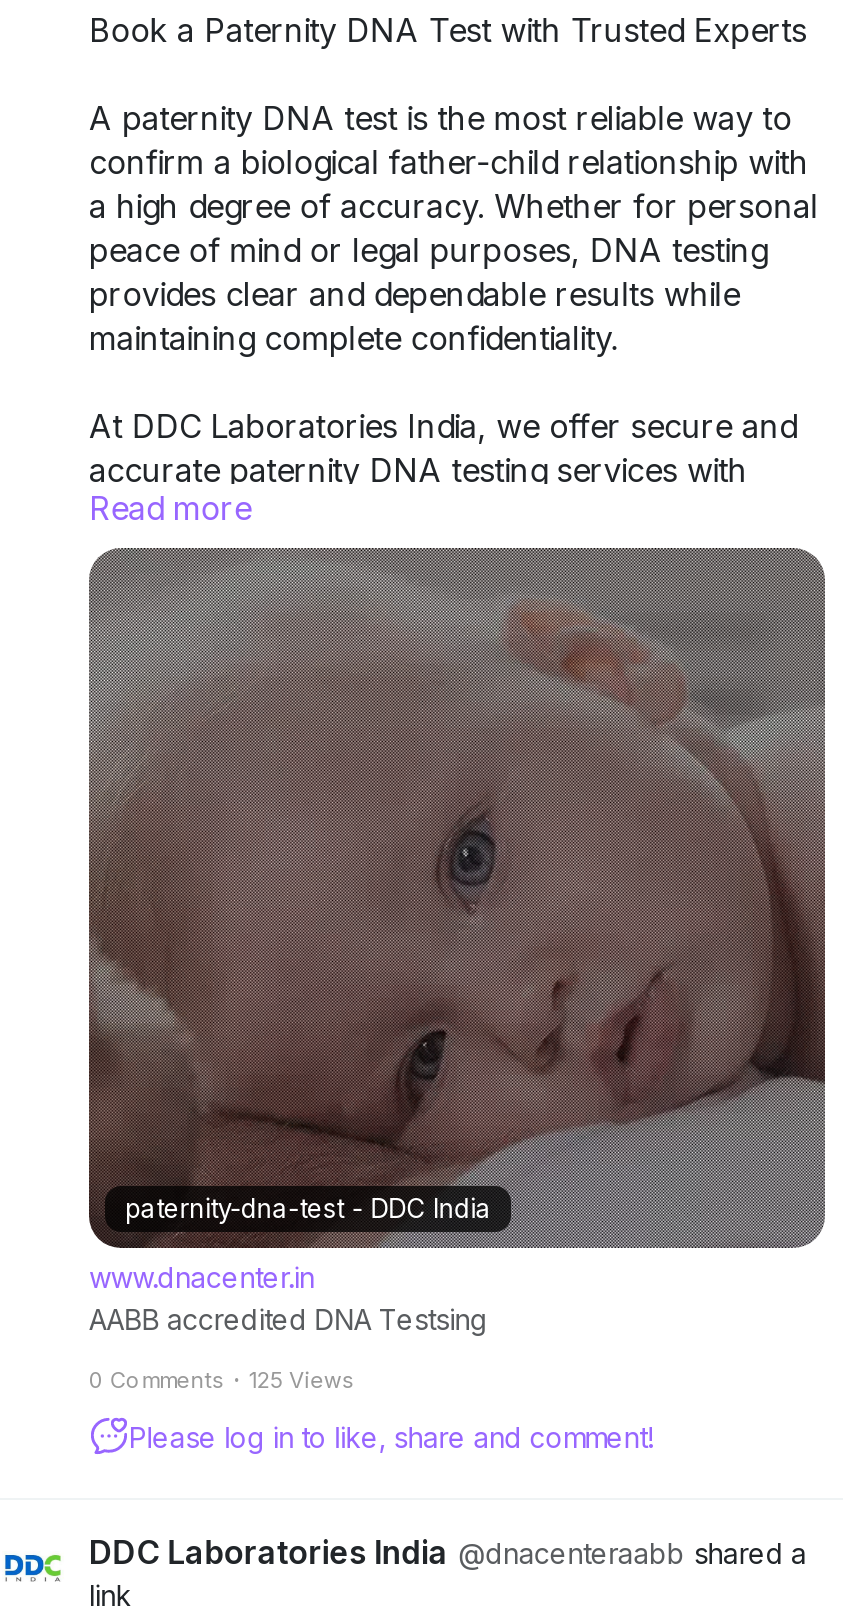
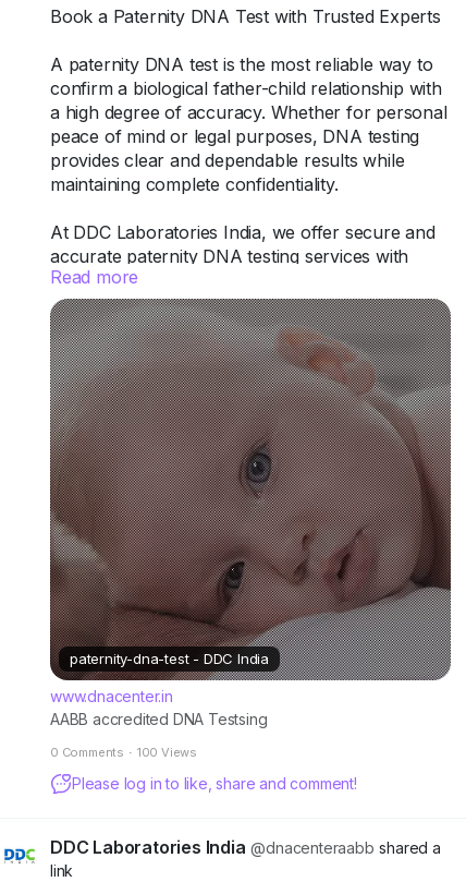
[89,1365,355,1393] 0 Comments · 125 Views -> [50,745,197,760] 0 Comments · 100 Views

